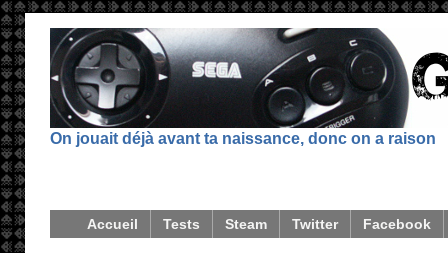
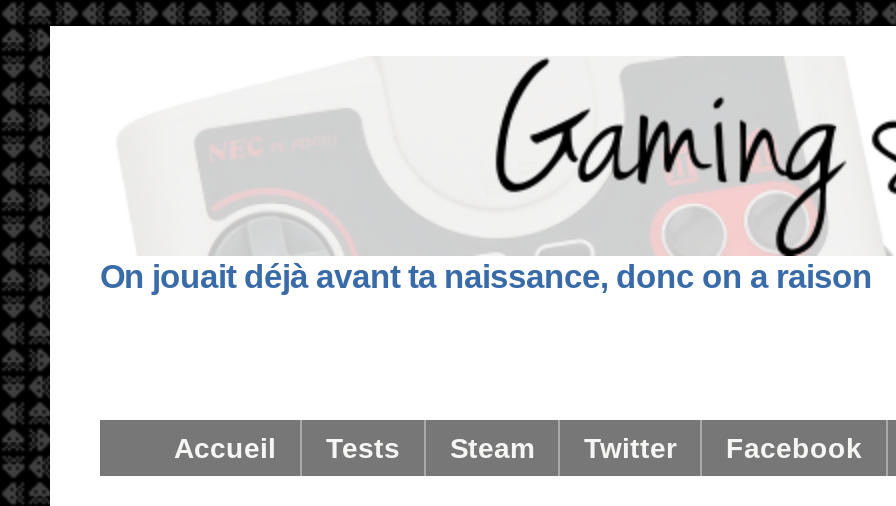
[49,27,445,127] [image] -> [100,56,890,254] [image]

